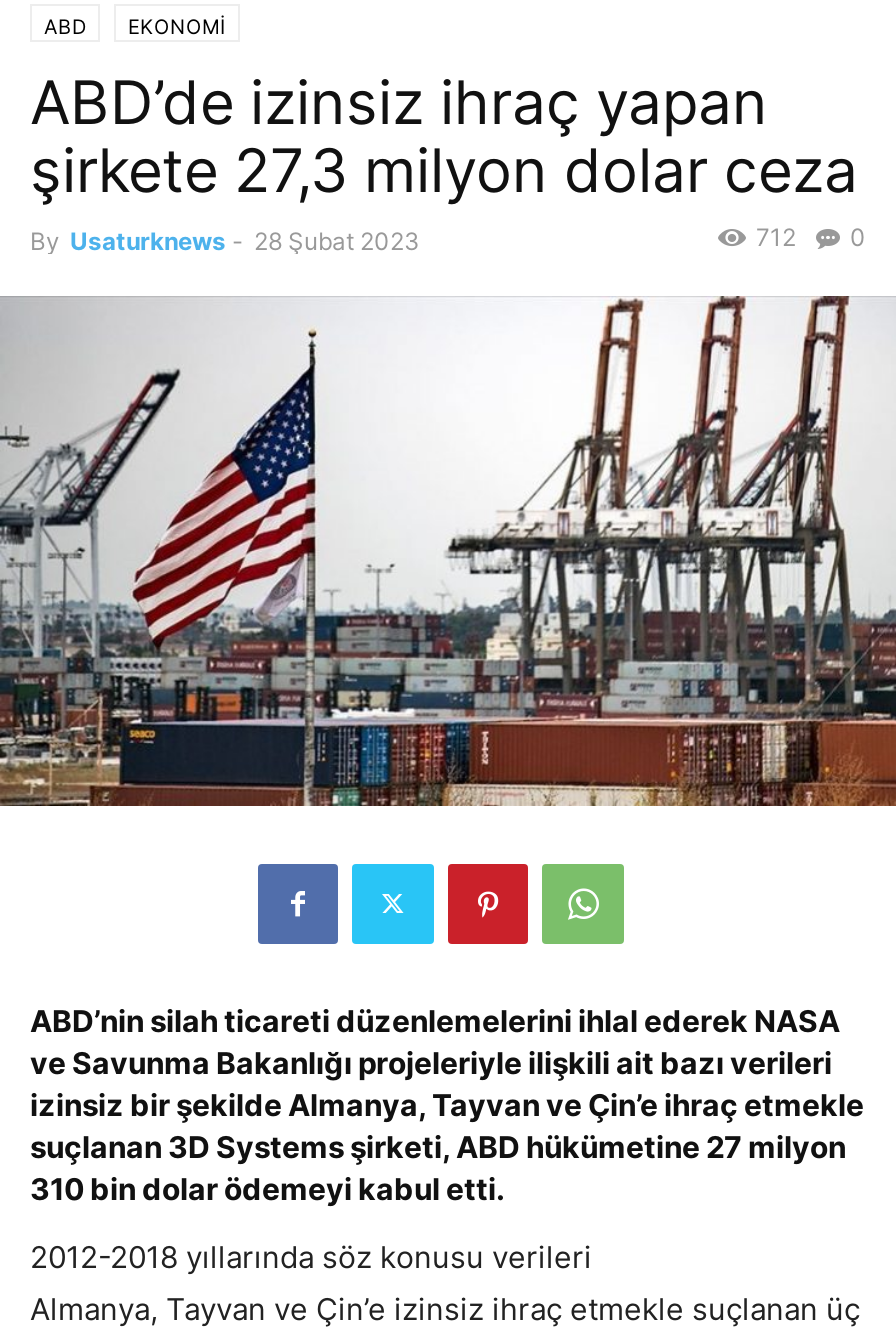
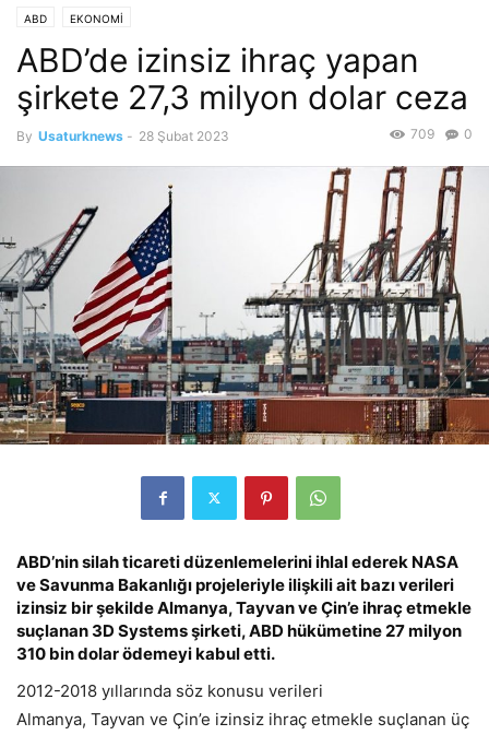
[756,222,866,252] 712 0 -> [410,126,473,142] 709 0

